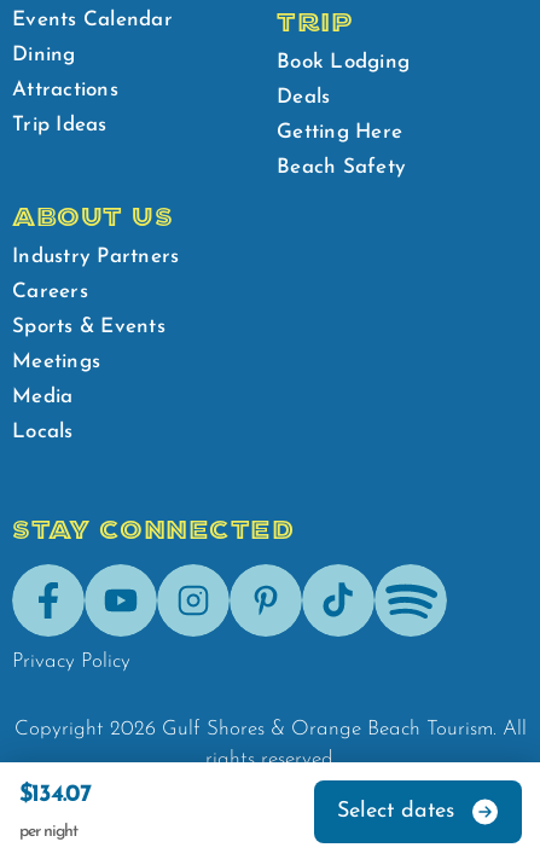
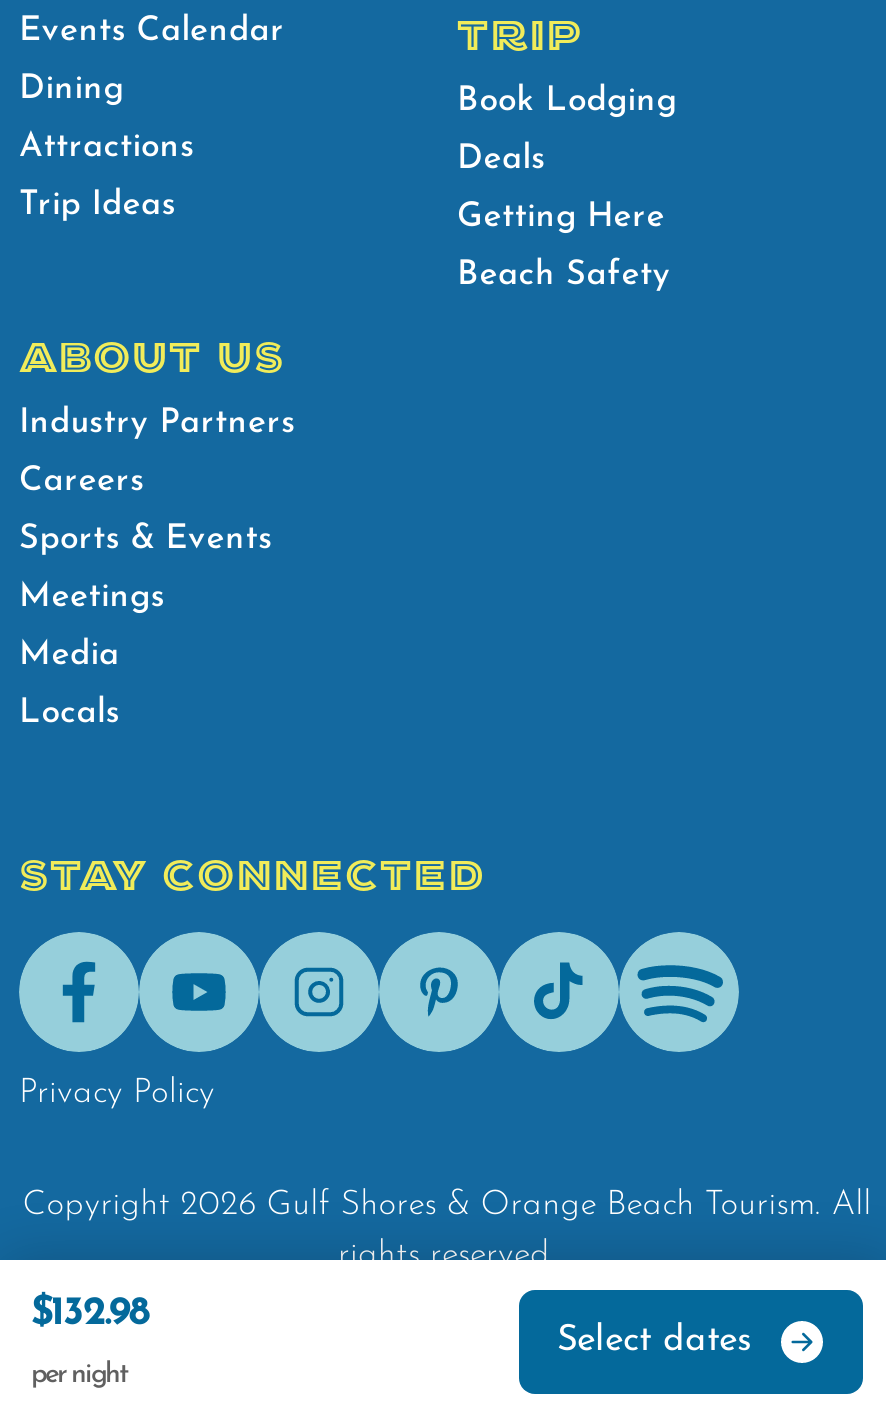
[19,783,91,807] $134.07 -> [31,1294,149,1334] $132.98

